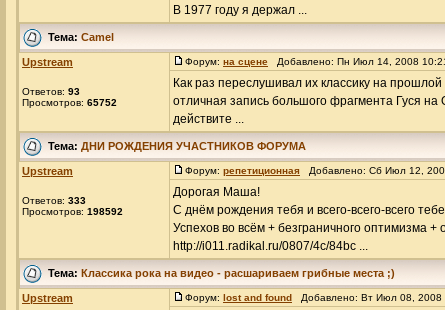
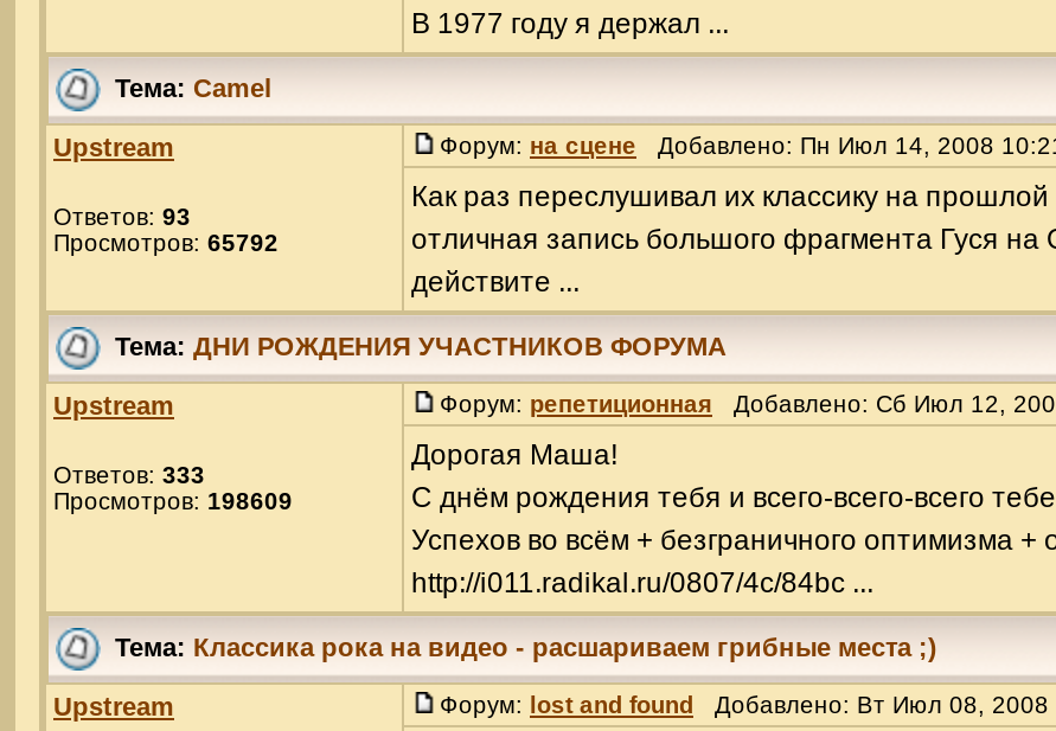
[22,97,117,108] Просмотров: 65752 -> [53,230,279,256] Просмотров: 65792
[22,206,123,217] Просмотров: 198592 -> [53,488,293,514] Просмотров: 198609

